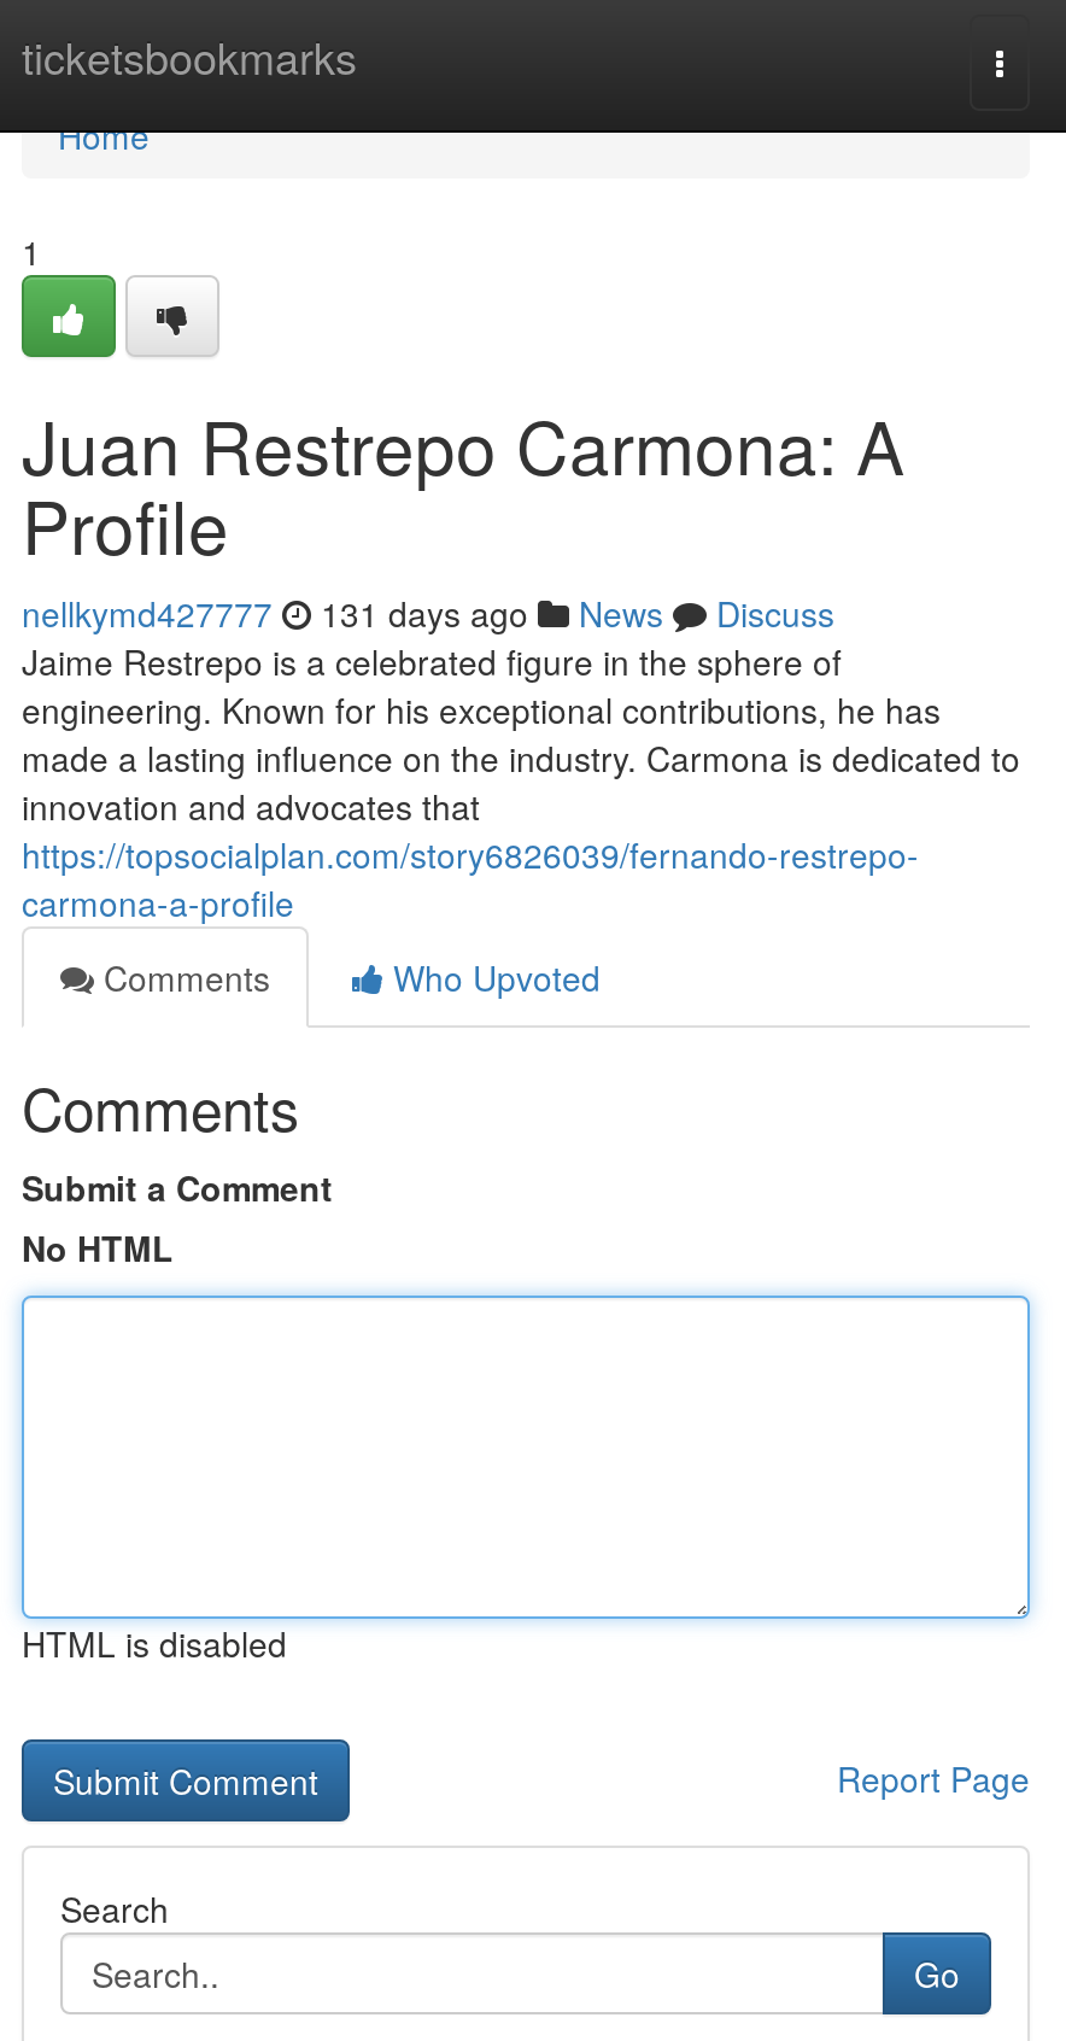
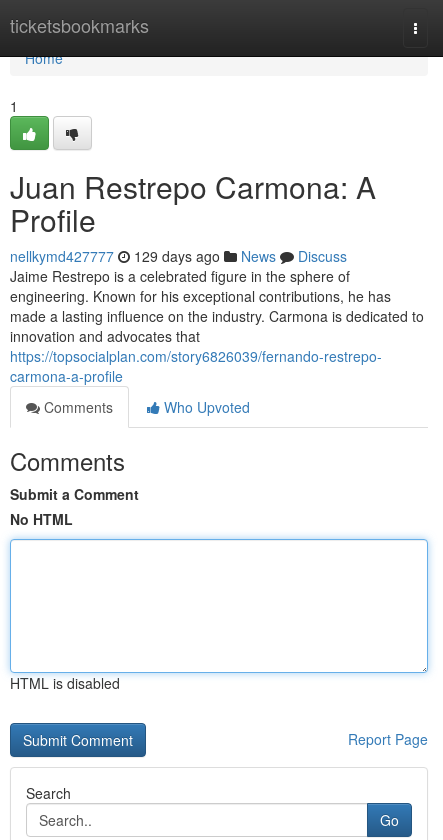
[22,589,834,637] nellkymd427777 131 days ago News Discuss -> [10,246,347,266] nellkymd427777 129 days ago News Discuss

